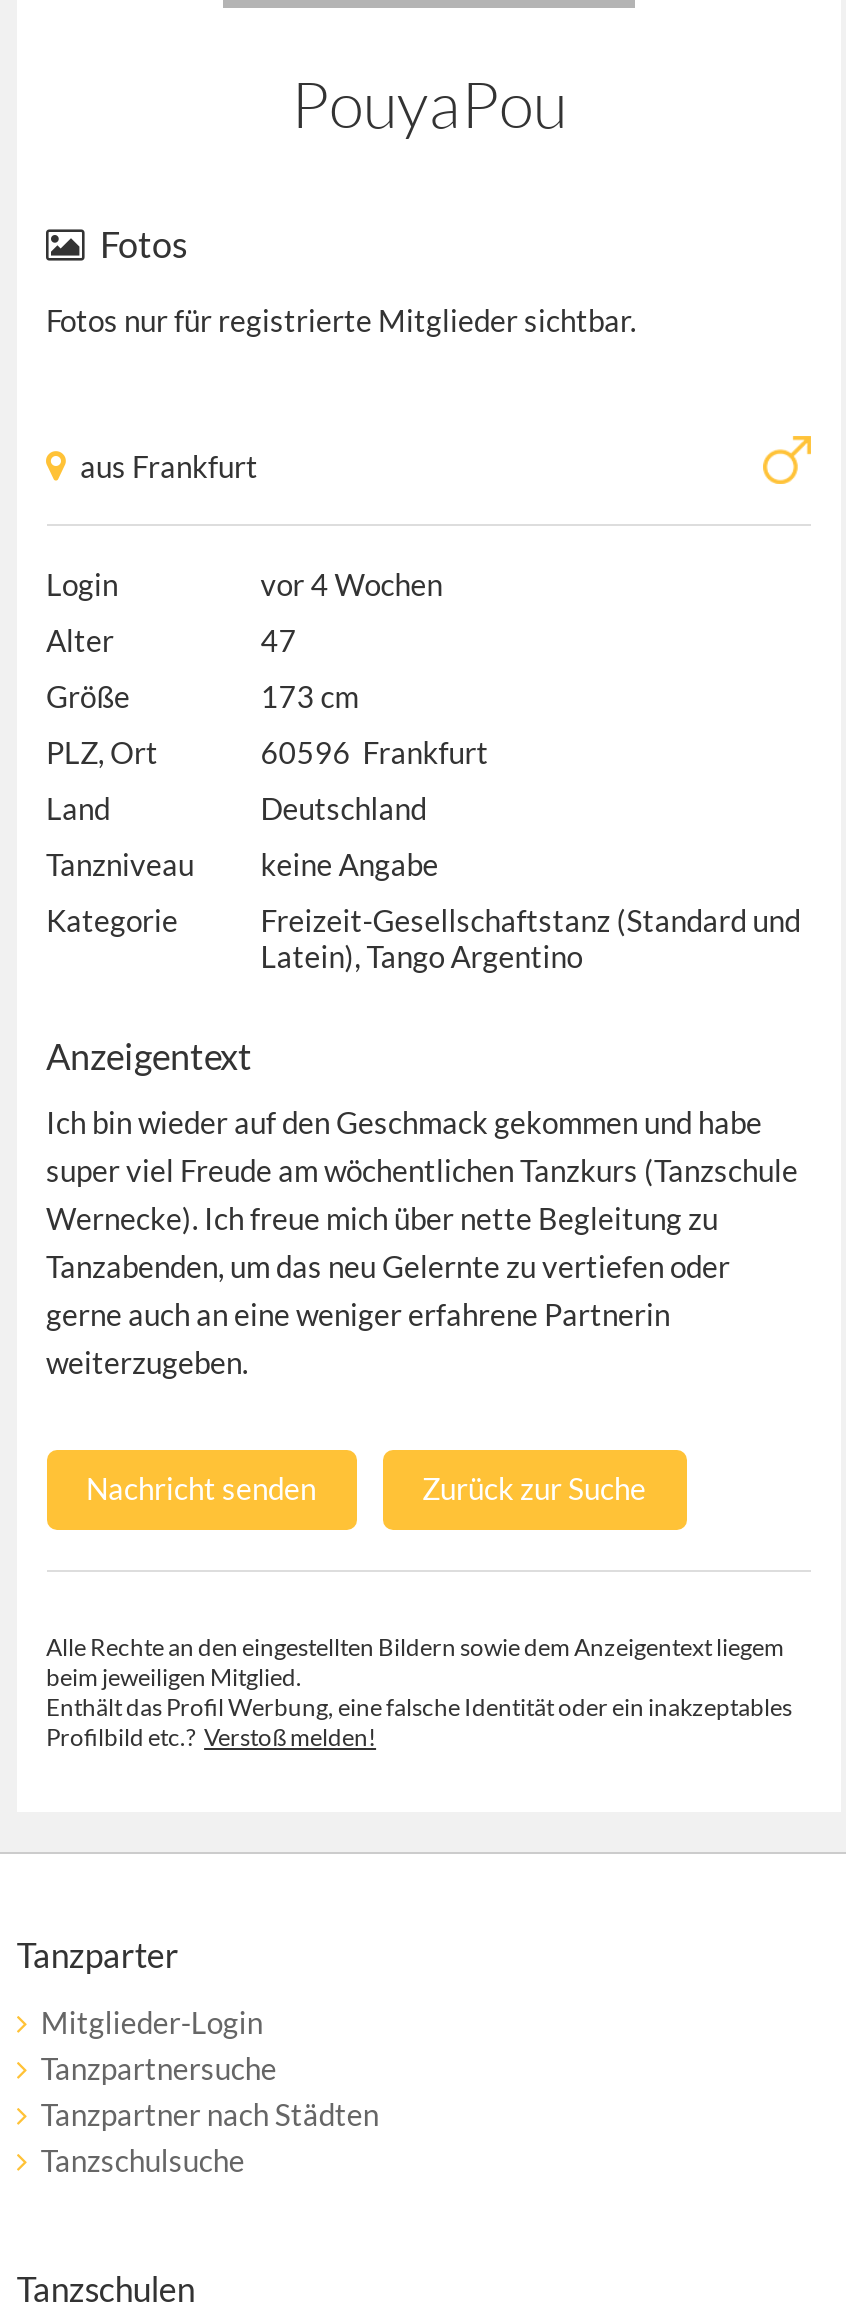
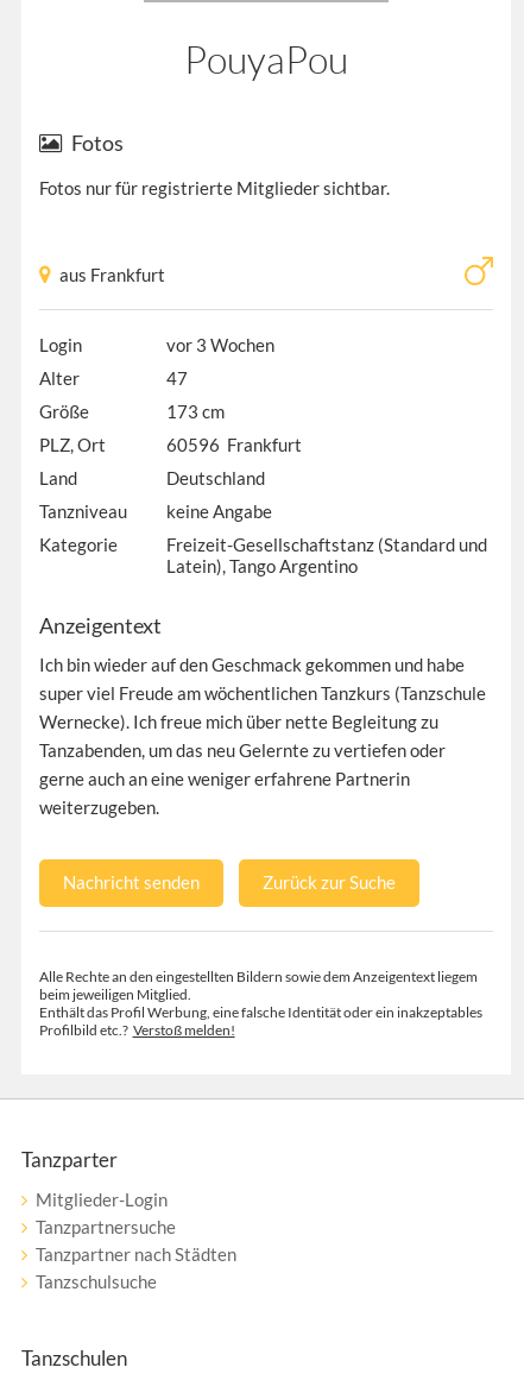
[261,565,443,601] vor 4 Wochen -> [166,334,274,355] vor 3 Wochen

